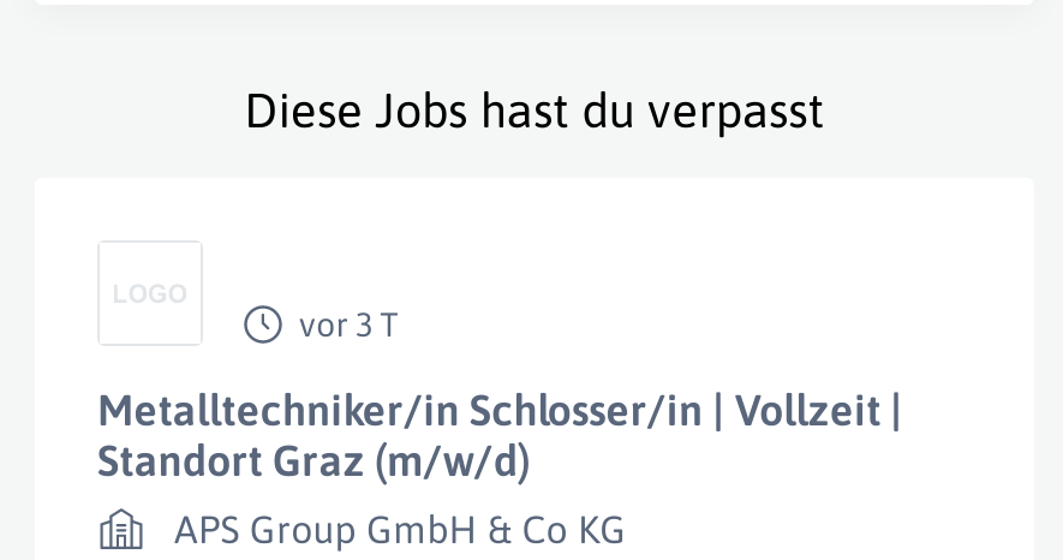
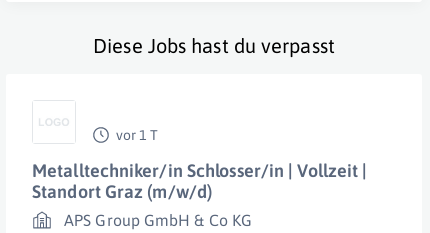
[299,305,399,344] vor 3 T -> [116,127,158,143] vor 1 T

